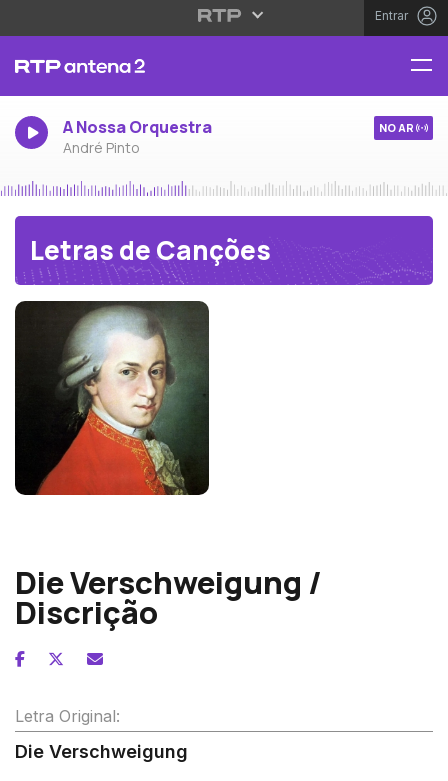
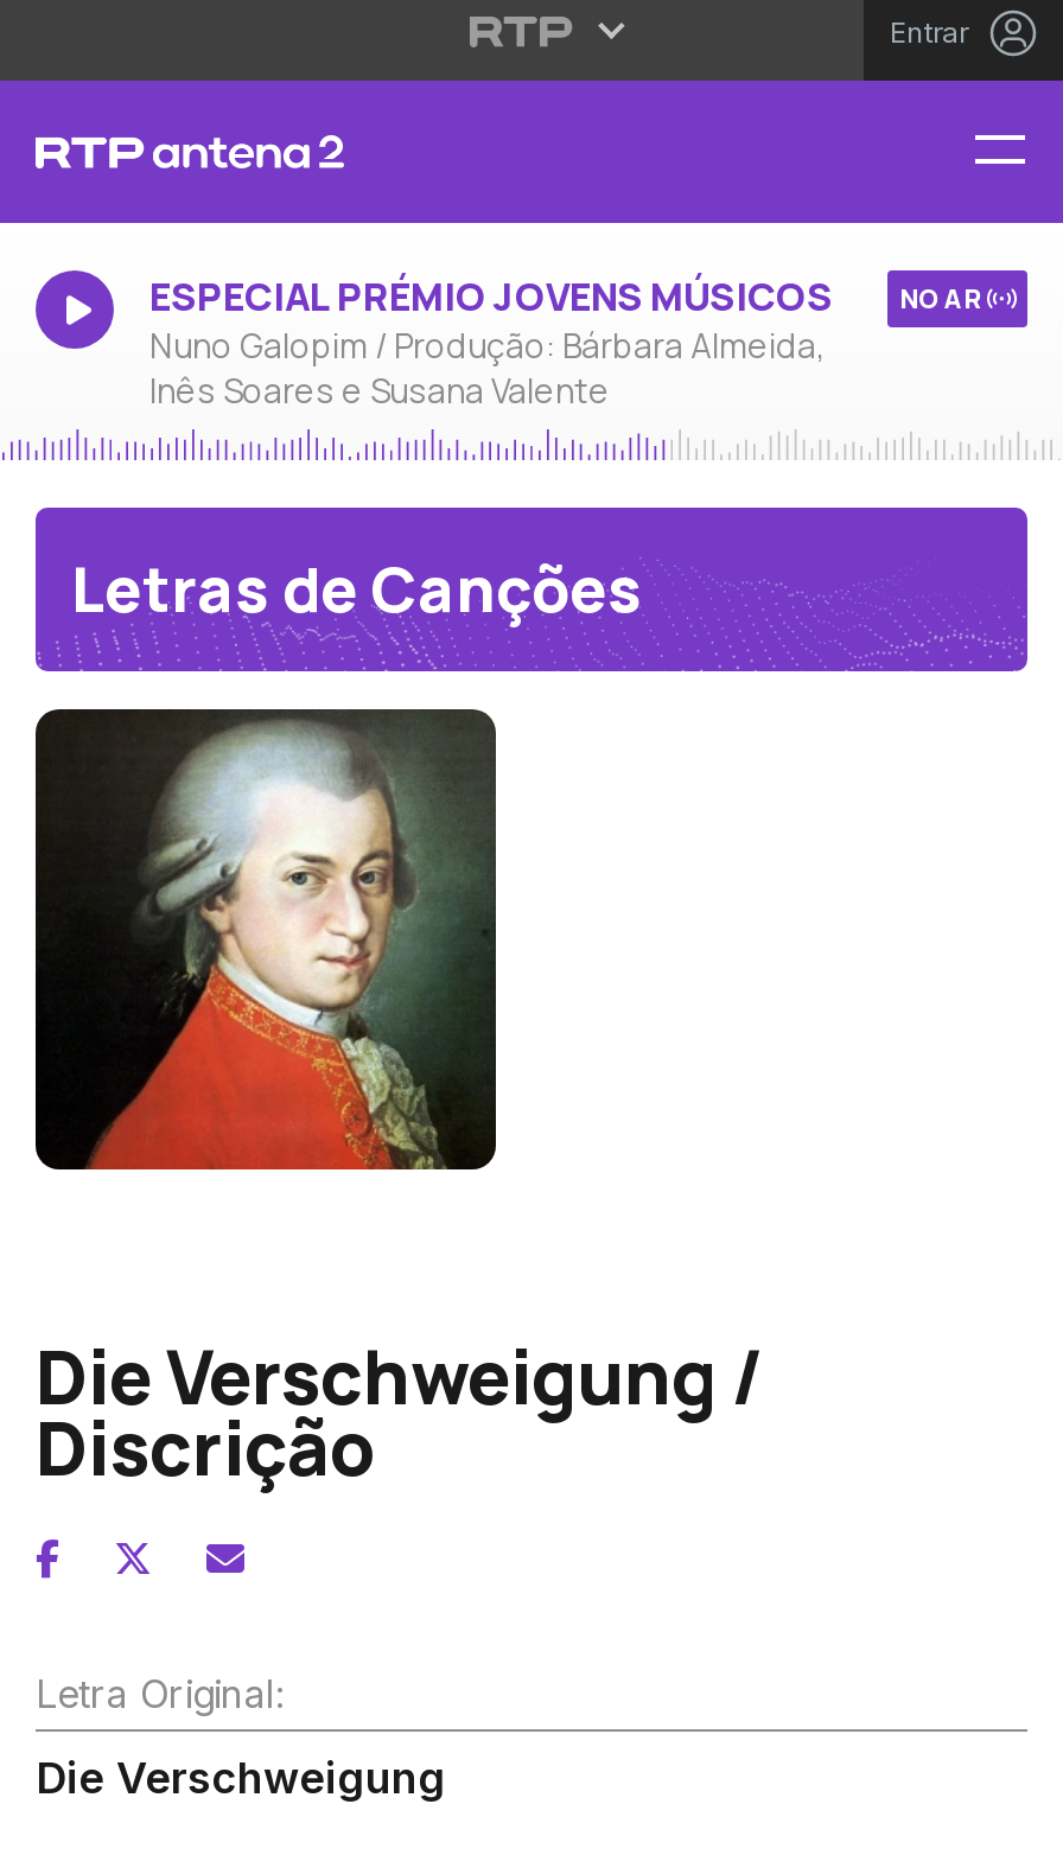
[63,116,212,157] A Nossa Orquestra | André Pinto -> [149,270,833,413] ESPECIAL PRÉMIO JOVENS MÚSICOS | Nuno Galopim / Produção: Bárbara Almeida, | Inês Soares e Susana Valente

